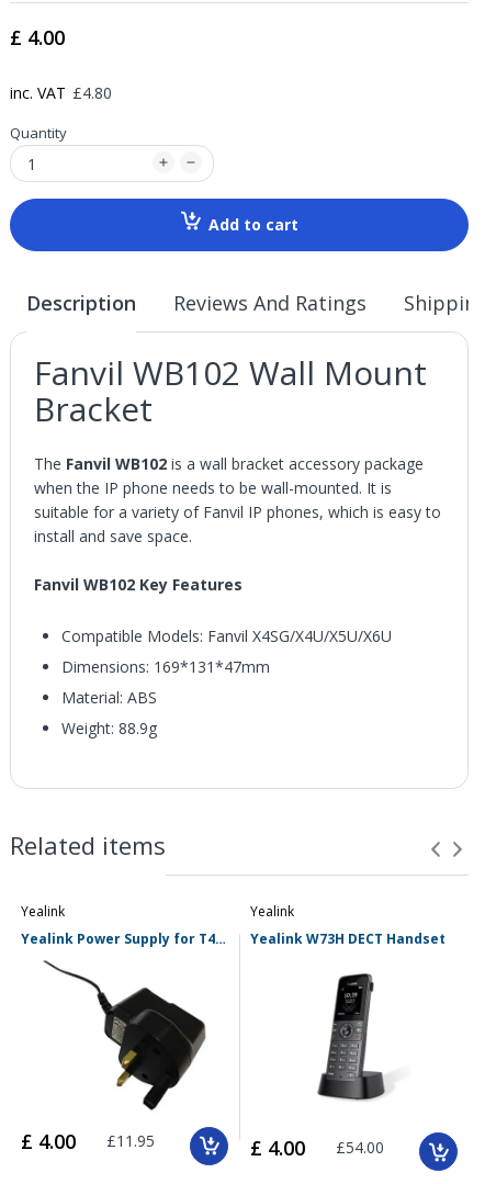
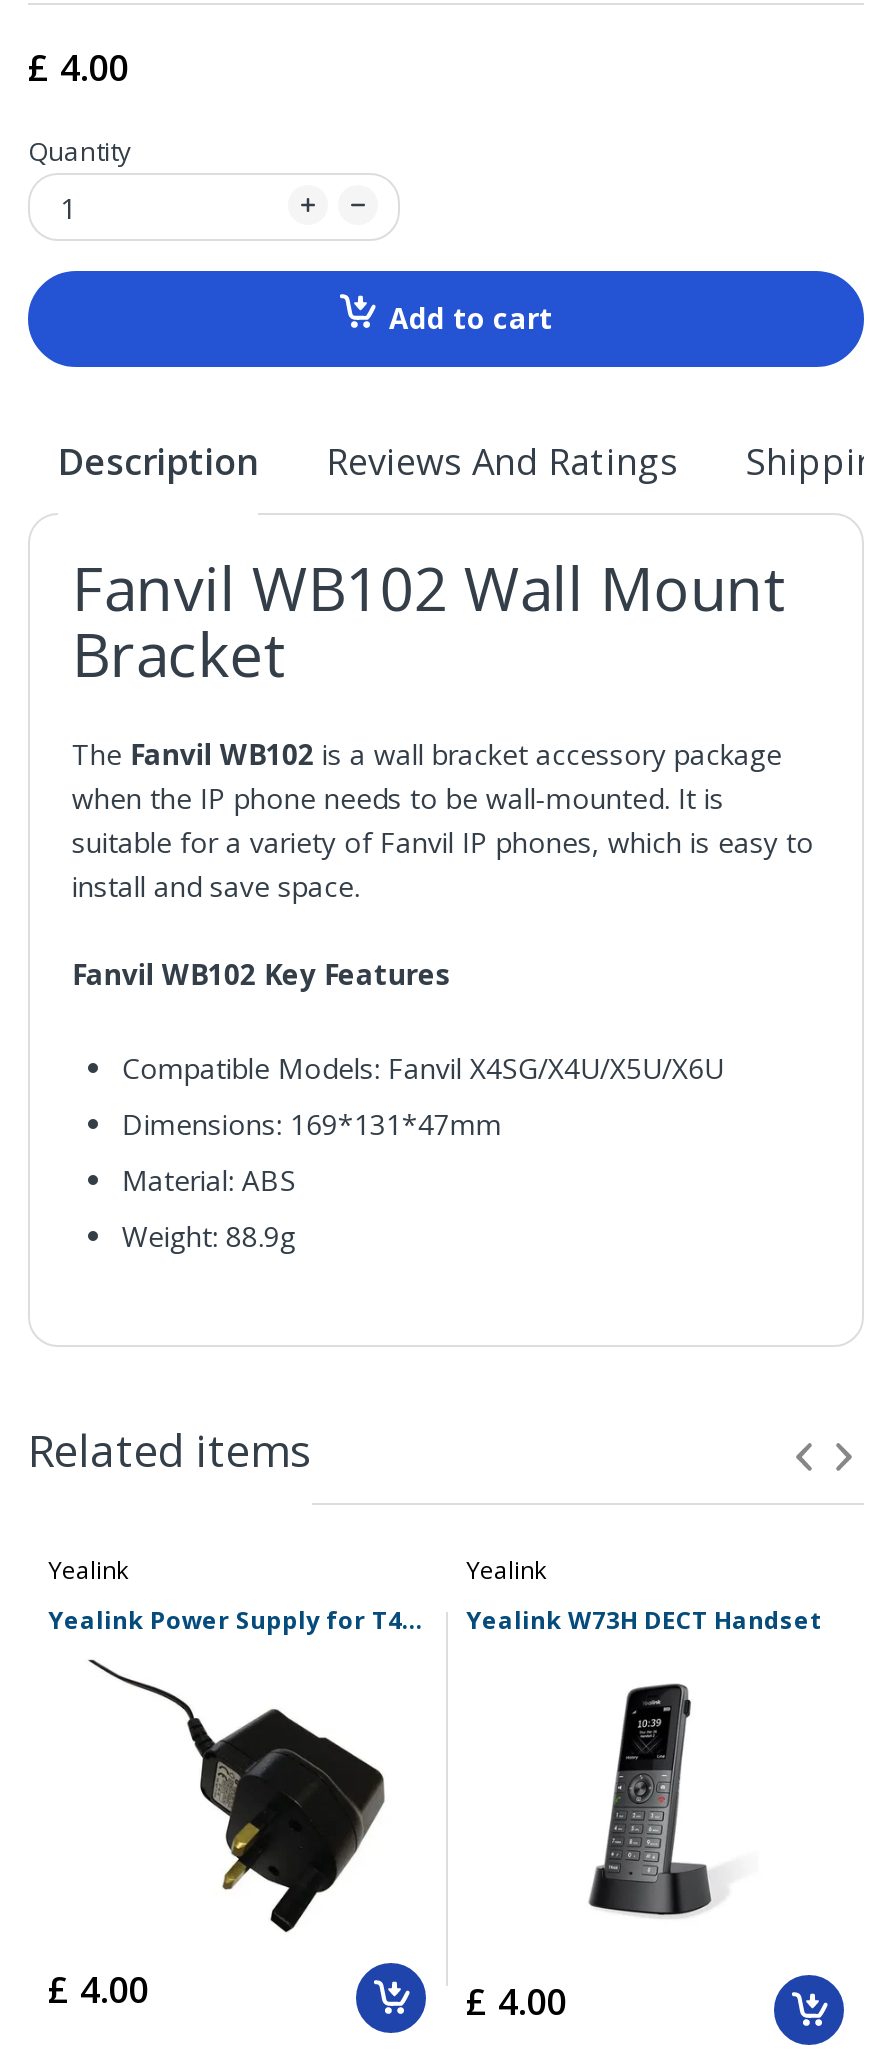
[10,83,112,104] inc. VAT £4.80 -> none
[106,1130,154,1151] £11.95 -> none
[335,1137,384,1157] £54.00 -> none

